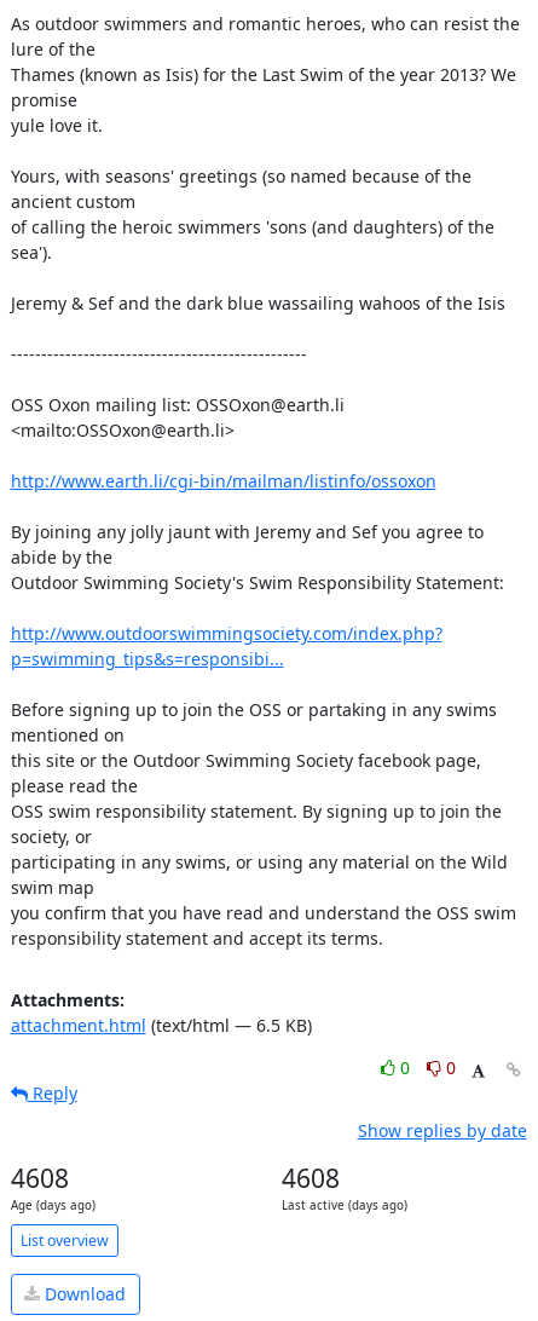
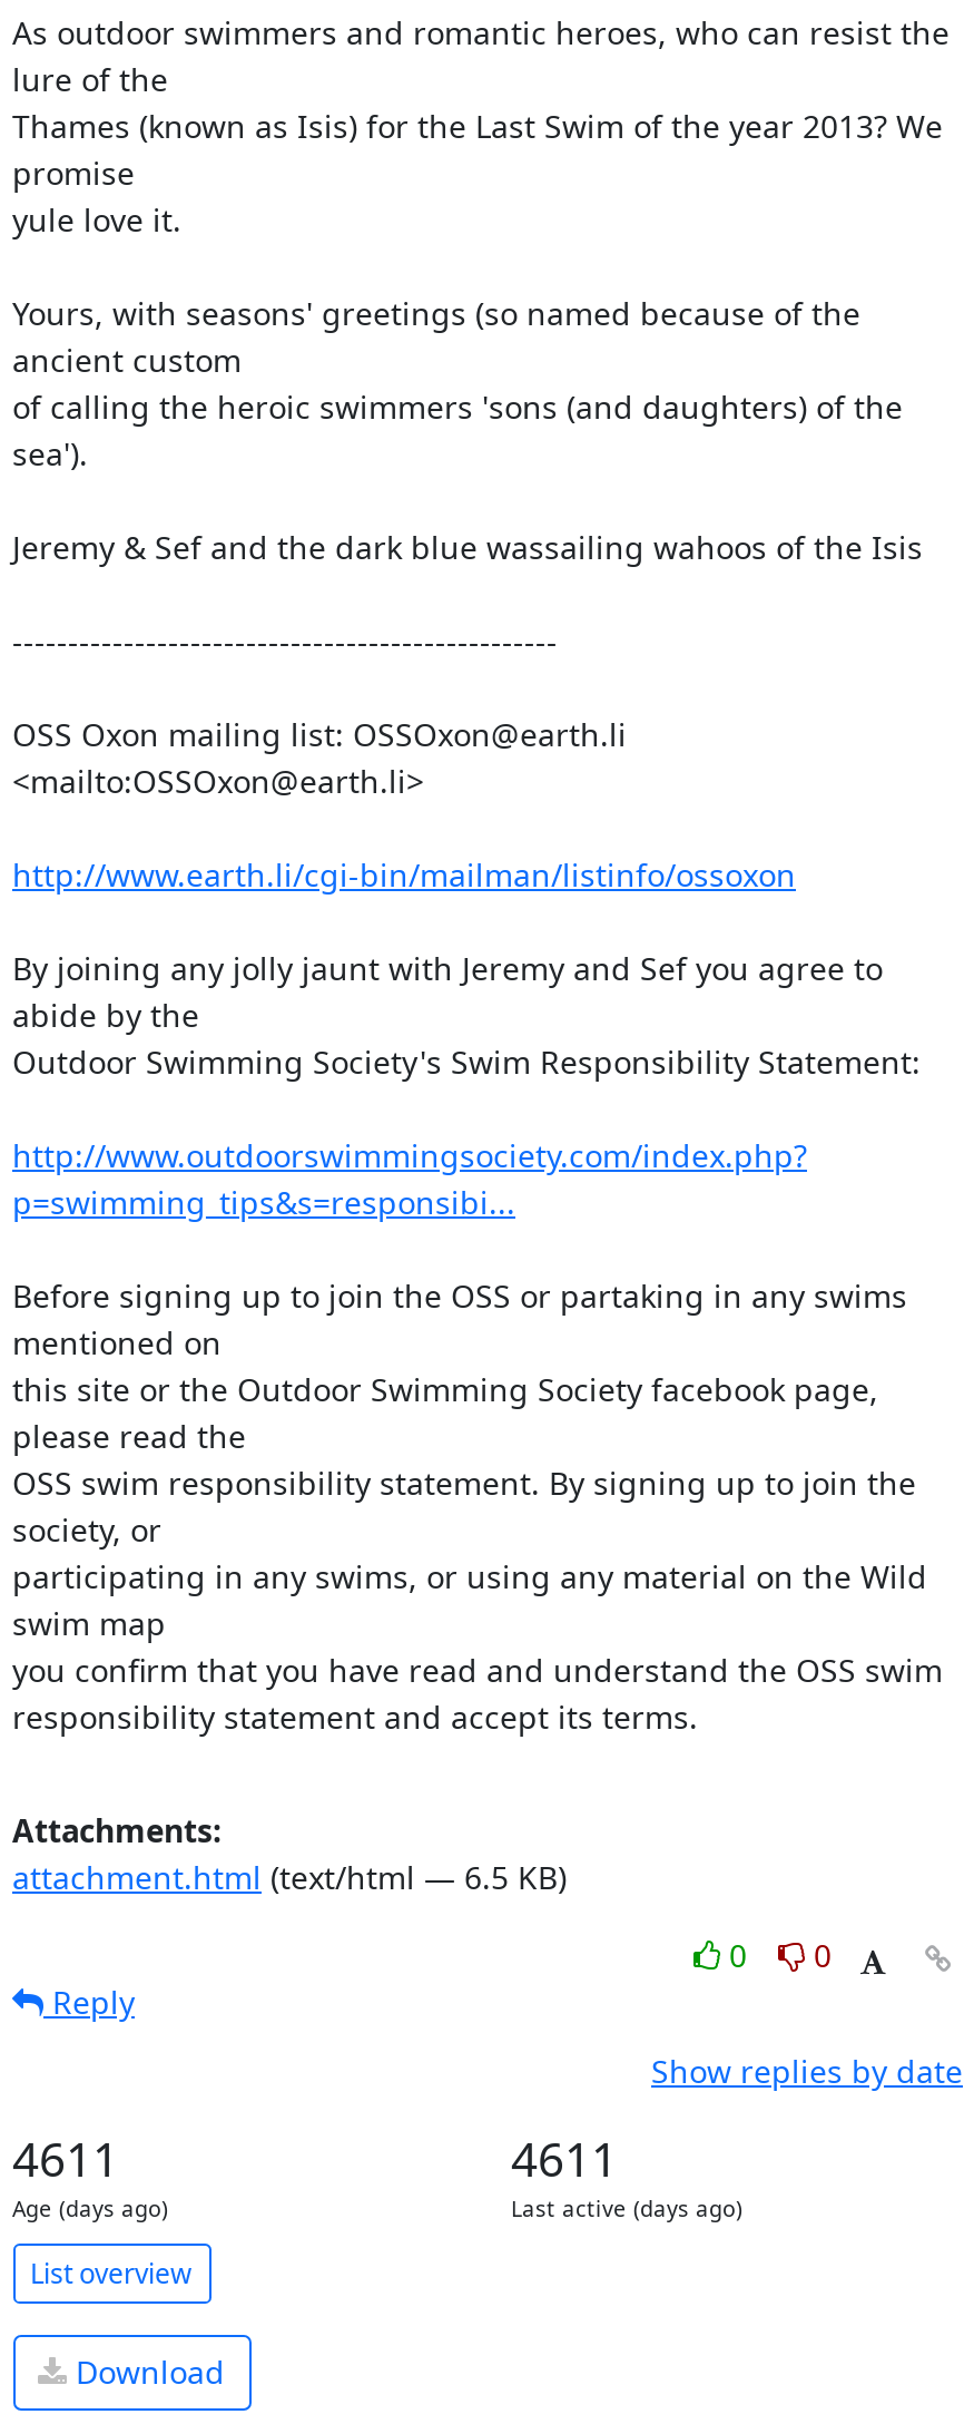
[10,1161,68,1195] 4608 -> [12,2128,119,2190] 4611
[281,1161,339,1195] 4608 -> [511,2128,618,2190] 4611

